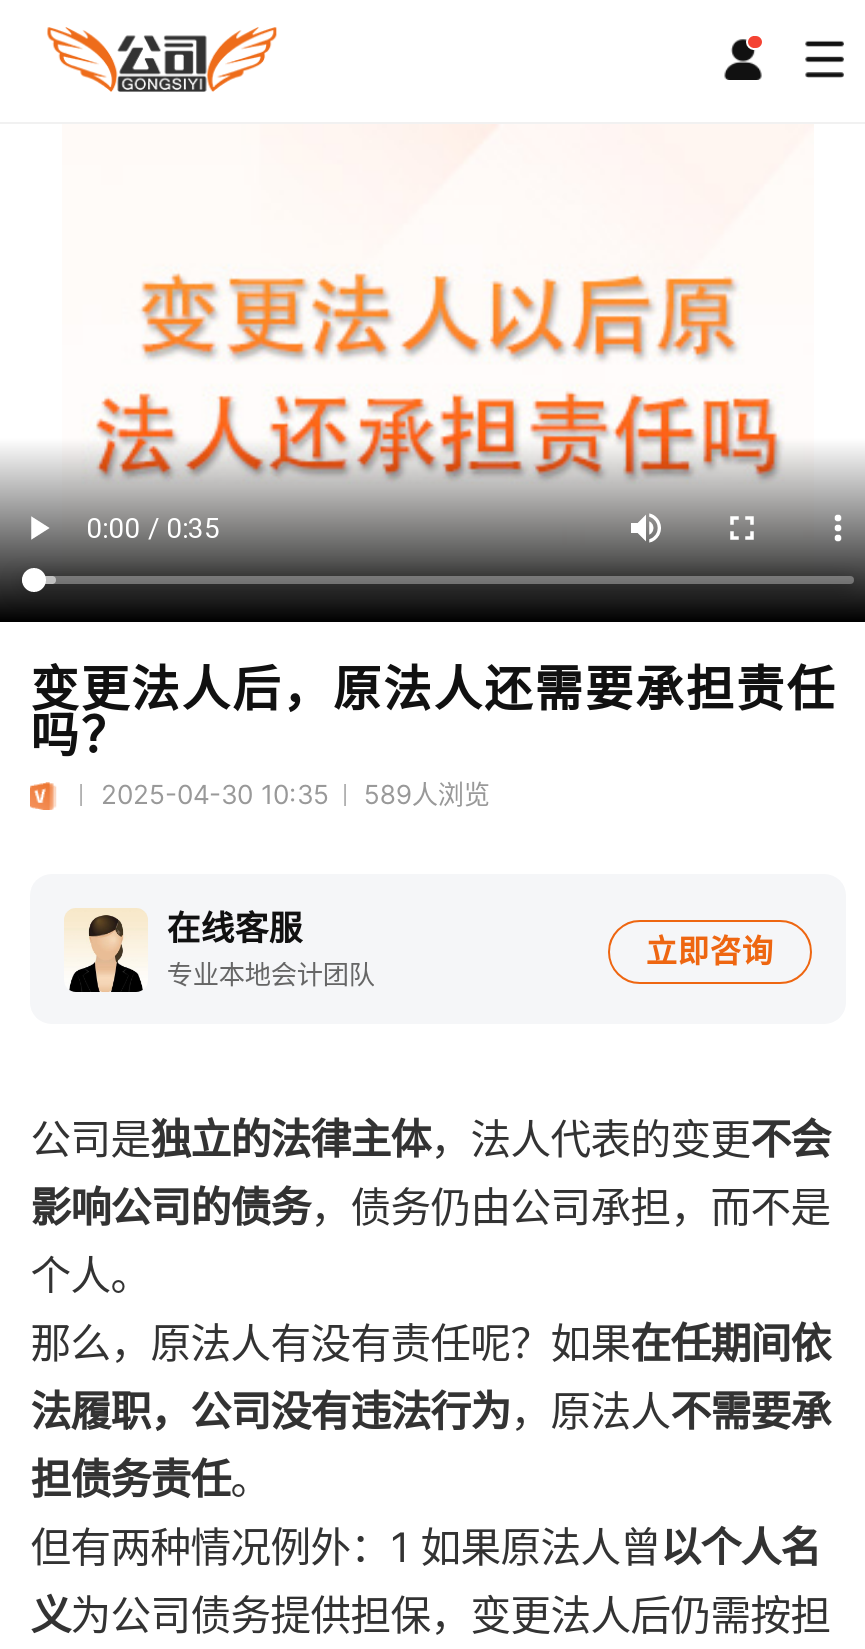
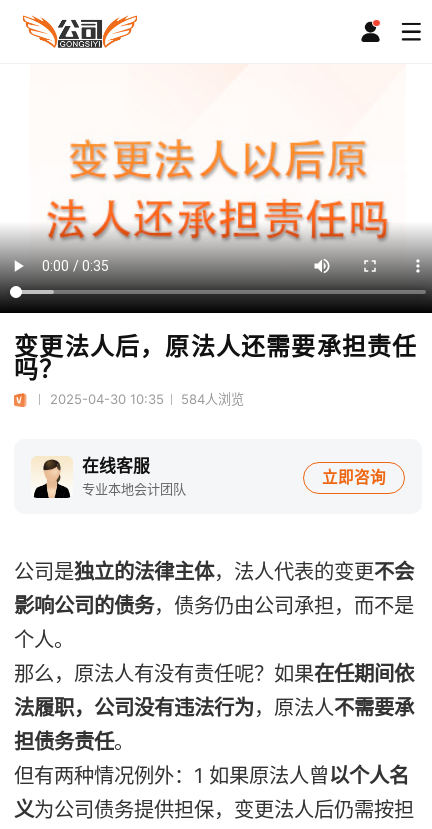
[101,777,490,809] 2025-04-30 10:35 589人浏览 -> [49,391,244,407] 2025-04-30 10:35 584人浏览

